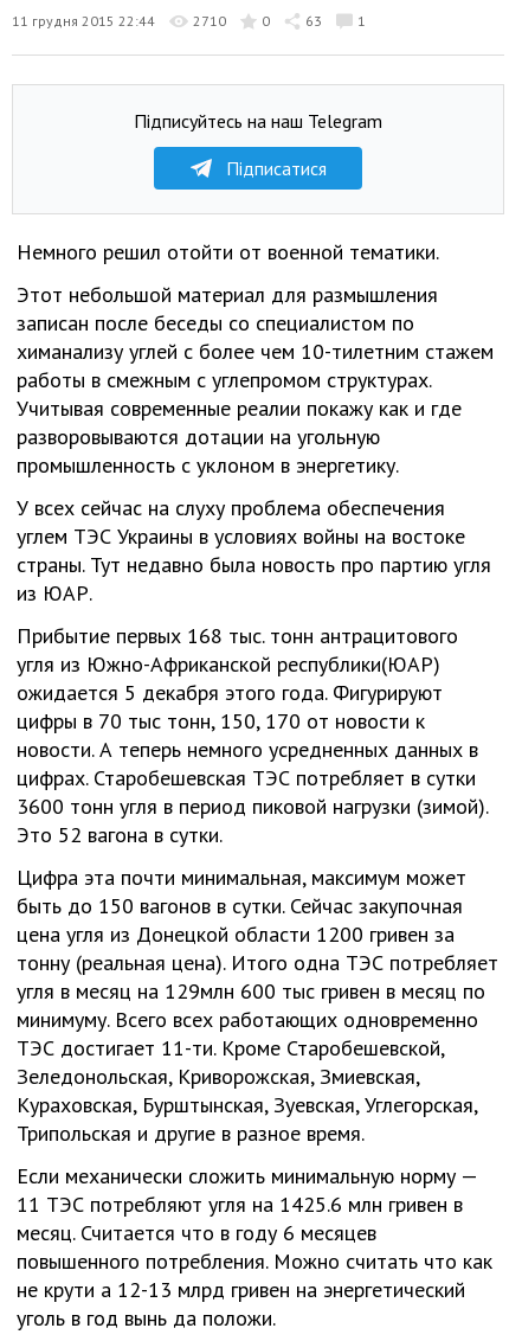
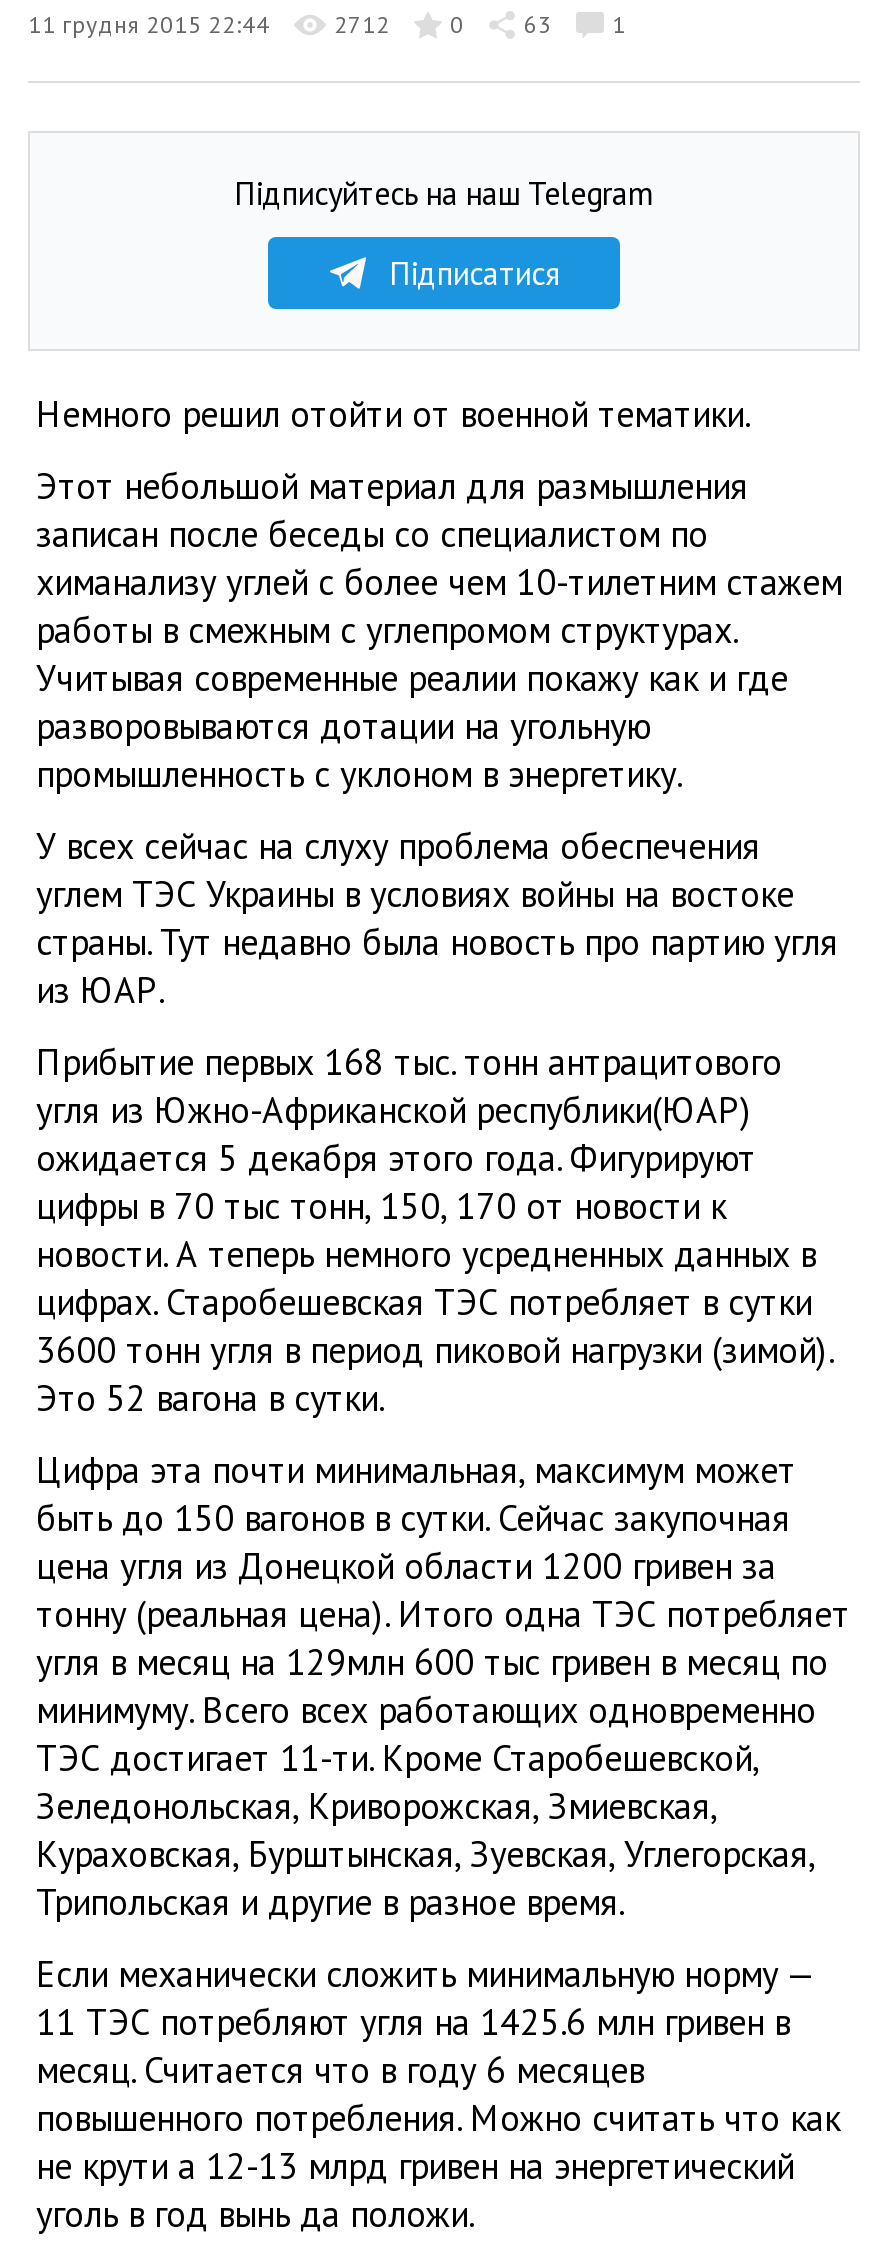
[193,12,366,30] 2710 0 63 1 -> [334,9,626,39] 2712 0 63 1

